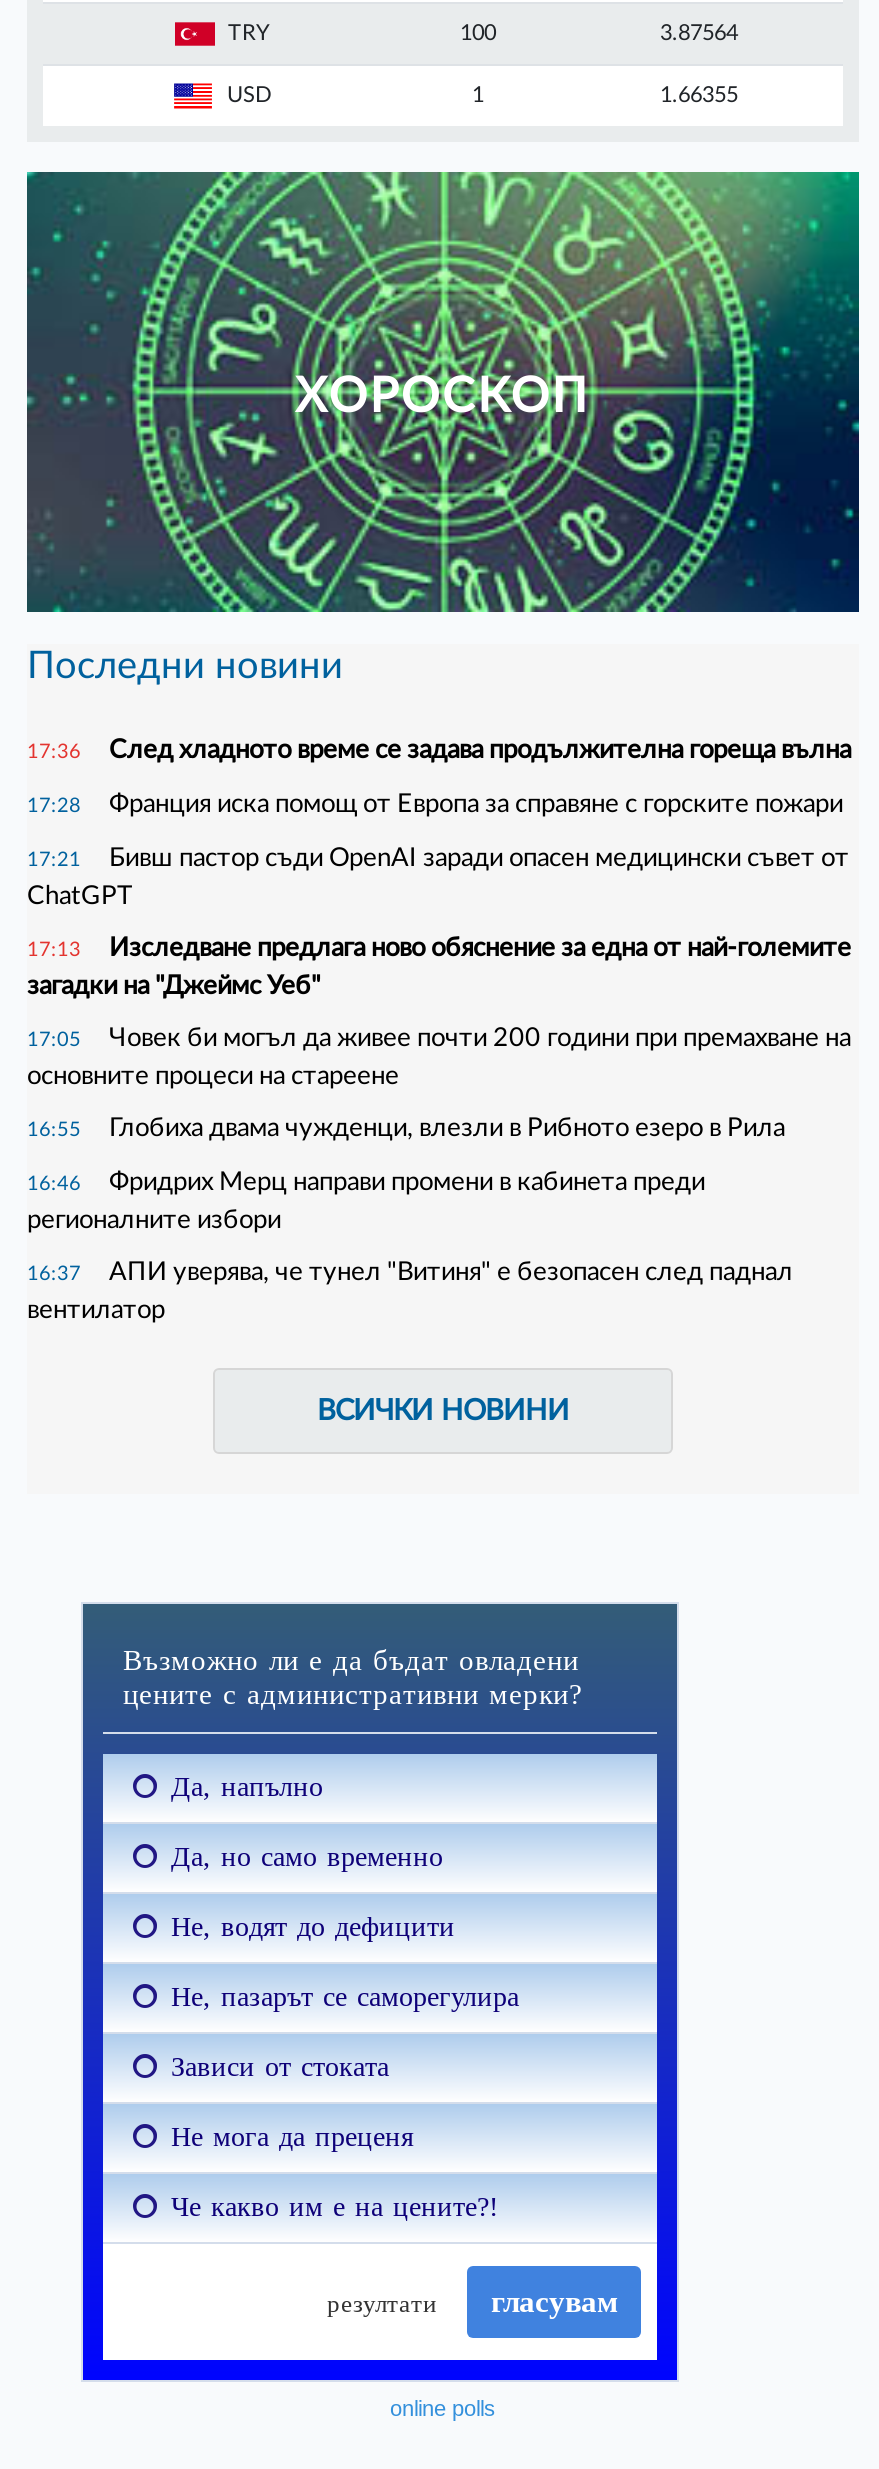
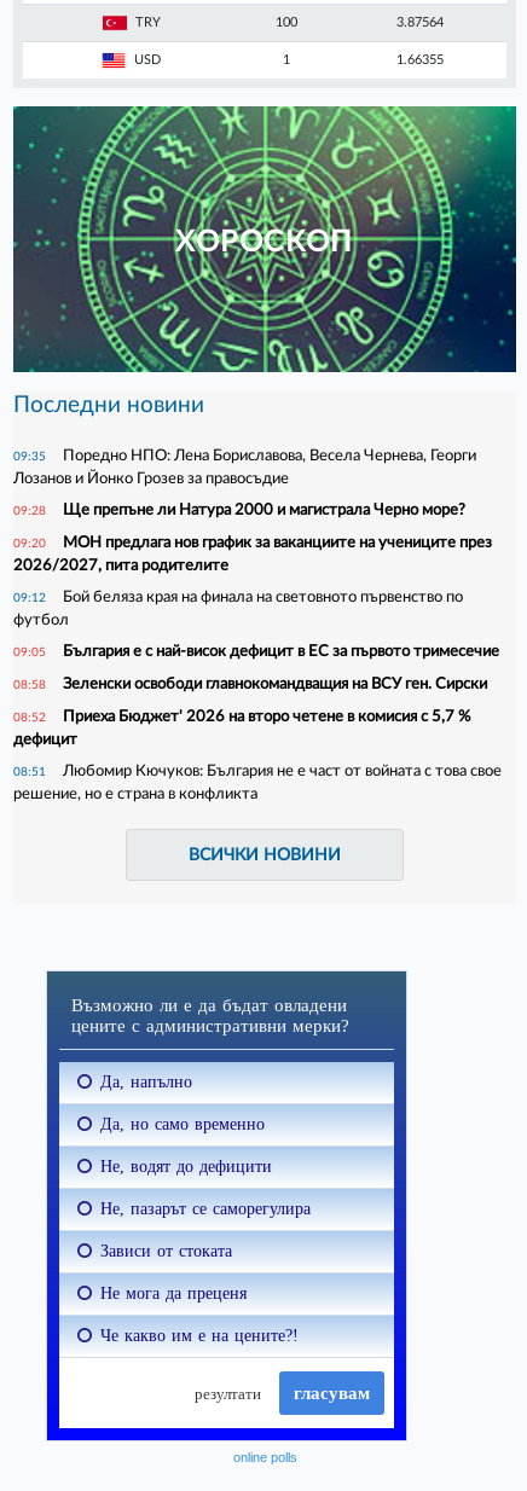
[27,737,851,761] 17:36 | След хладното време се задава продължителна гореща вълна -> [13,448,476,462] 09:35 | Поредно НПО: Лена Бориславова, Весела Чернева, Георги
[27,791,843,815] 17:28 | Франция иска помощ от Европа за справяне с горските пожари -> [13,471,289,485] Лозанов и Йонко Грозев за правосъдие
[27,845,849,869] 17:21 | Бивш пастор съди OpenAI заради опасен медицински съвет от -> [13,502,465,517] 09:28 | Ще препъне ли Натура 2000 и магистрала Черно море?
[27,883,133,907] ChatGPT -> [13,535,492,549] 09:20 | МОН предлага нов график за ваканциите на учениците през
[27,935,851,959] 17:13 | Изследване предлага ново обяснение за една от най-големите -> [13,558,228,572] 2026/2027, пита родителите
[27,973,321,997] загадки на "Джеймс Уеб" -> [13,589,463,604] 09:12 | Бой беляза края на финала на световното първенство по
[27,1025,851,1049] 17:05 | Човек би могъл да живее почти 200 години при премахване на -> [13,612,69,627] футбол
[27,1063,399,1087] основните процеси на стареене -> [13,644,499,658] 09:05 | България е с най-висок дефицит в ЕС за първото тримесечие
[27,1115,785,1139] 16:55 | Глобиха двама чужденци, влезли в Рибното езеро в Рила -> [13,676,487,691] 08:58 | Зеленски освободи главнокомандващия на ВСУ ген. Сирски
[27,1169,705,1193] 16:46 | Фридрих Мерц направи промени в кабинета преди -> [13,709,470,723] 08:52 | Приеха Бюджет' 2026 на второ четене в комисия с 5,7 %
[27,1207,281,1231] регионалните избори -> [13,732,77,746] дефицит
[27,1259,793,1283] 16:37 | АПИ уверява, че тунел "Витиня" е безопасен след паднал -> [13,763,502,778] 08:51 | Любомир Кючуков: България не е част от войната с това свое
[27,1297,165,1321] вентилатор -> [13,786,257,801] решение, но е страна в конфликта

